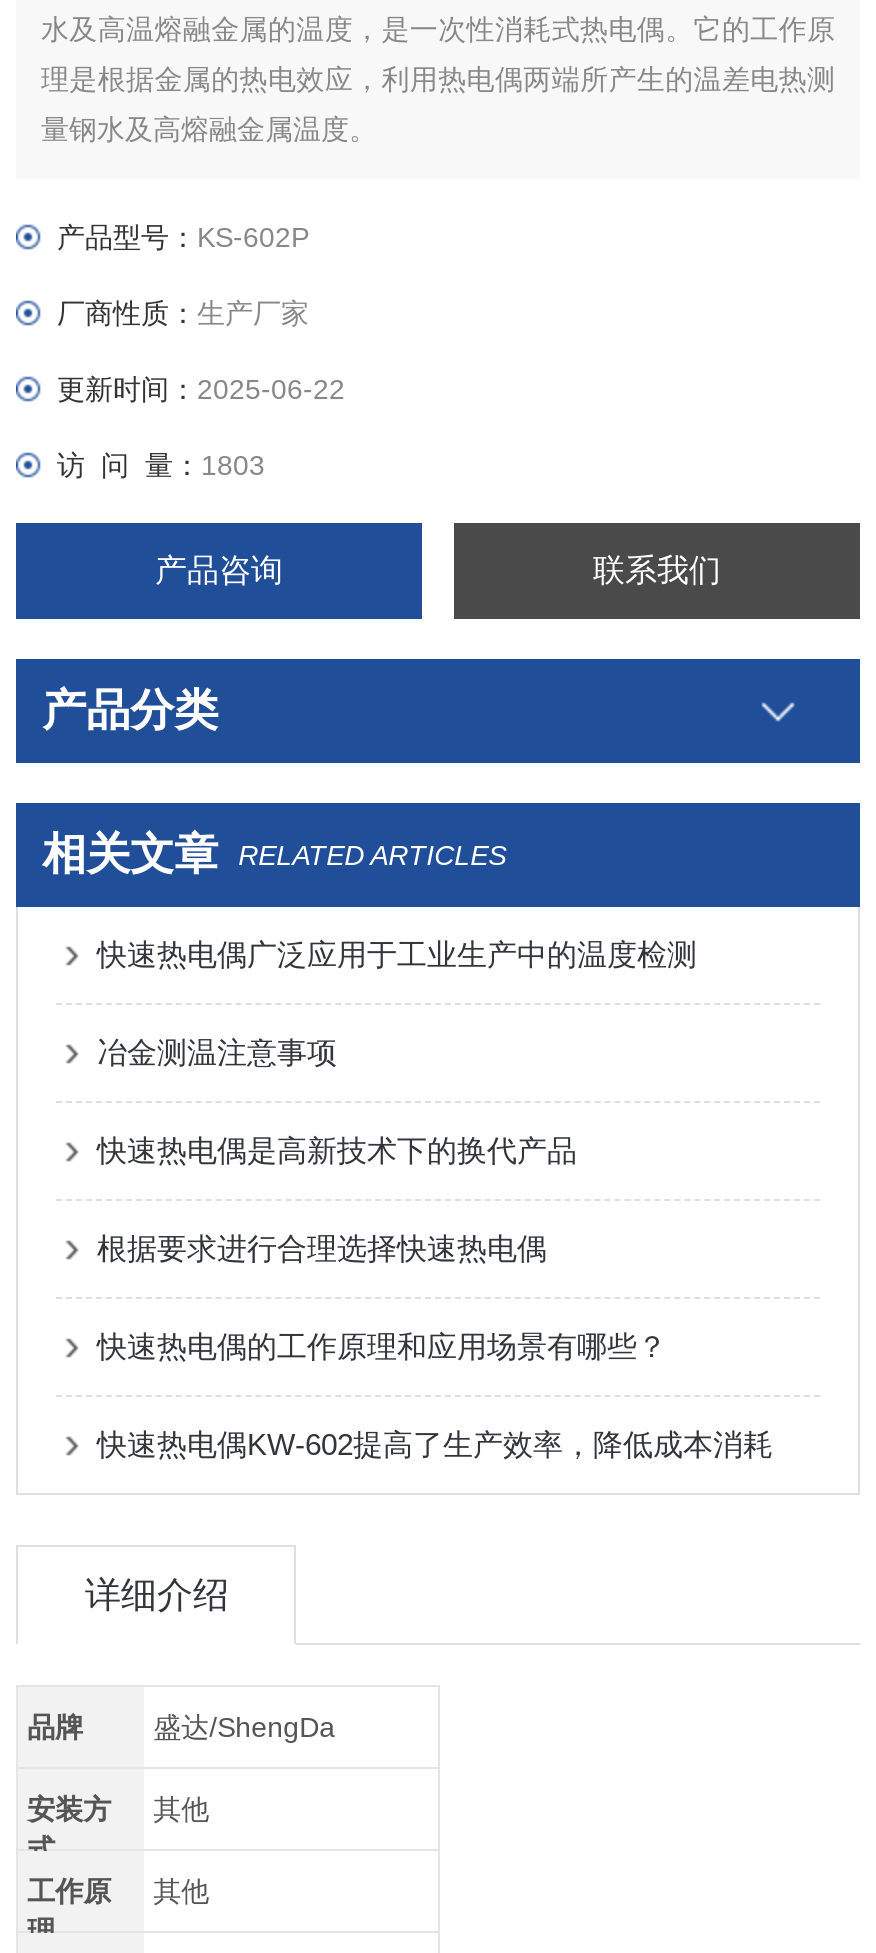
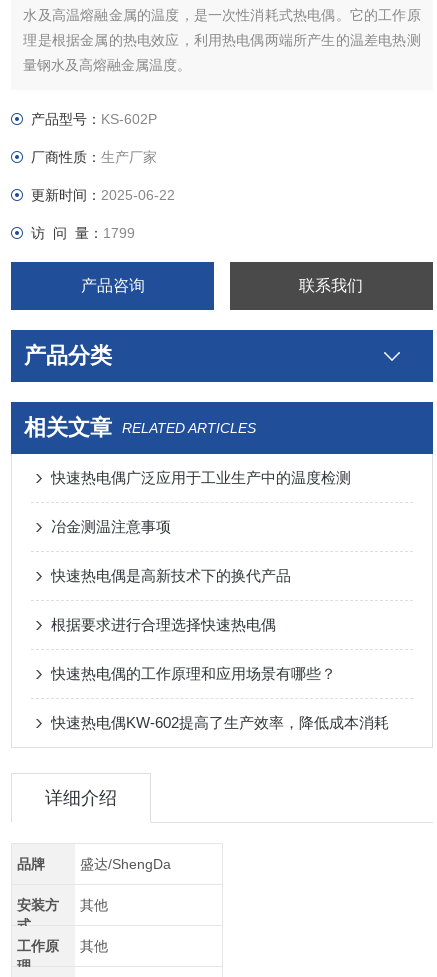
[57,449,265,481] 访 问 量：1803 -> [31,225,135,241] 访 问 量：1799

